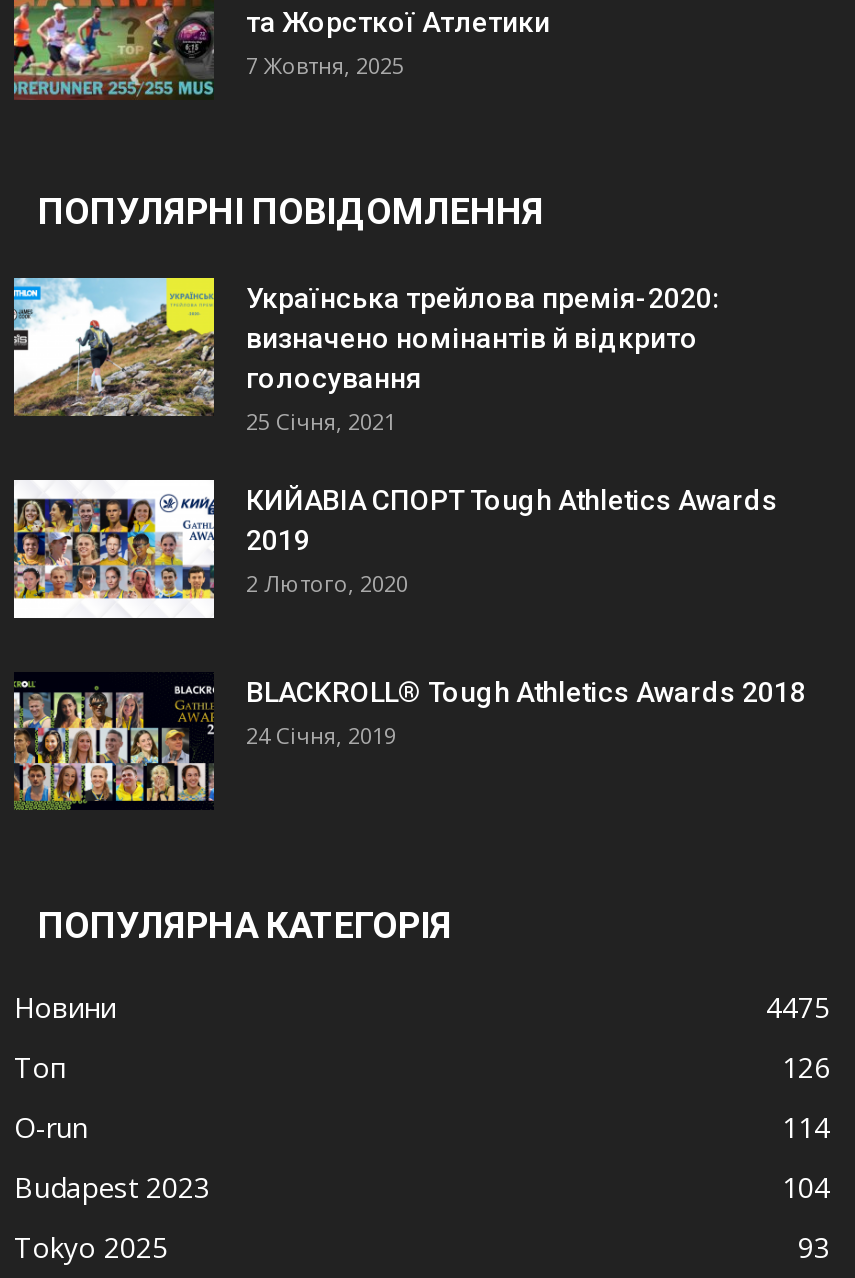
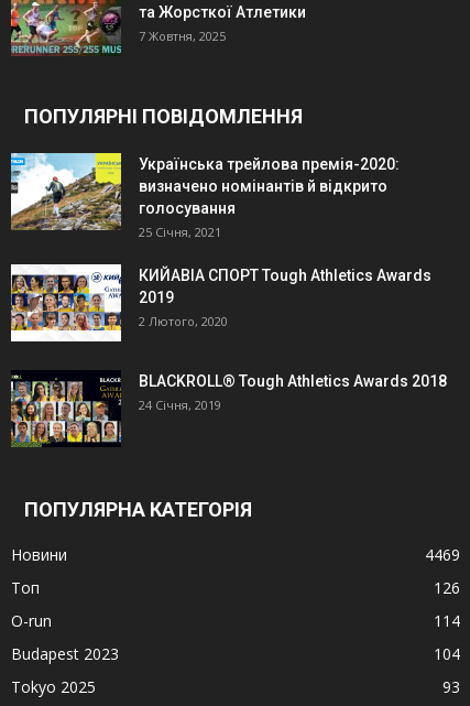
[766,988,830,1026] 4475 -> [425,544,460,565] 4469

